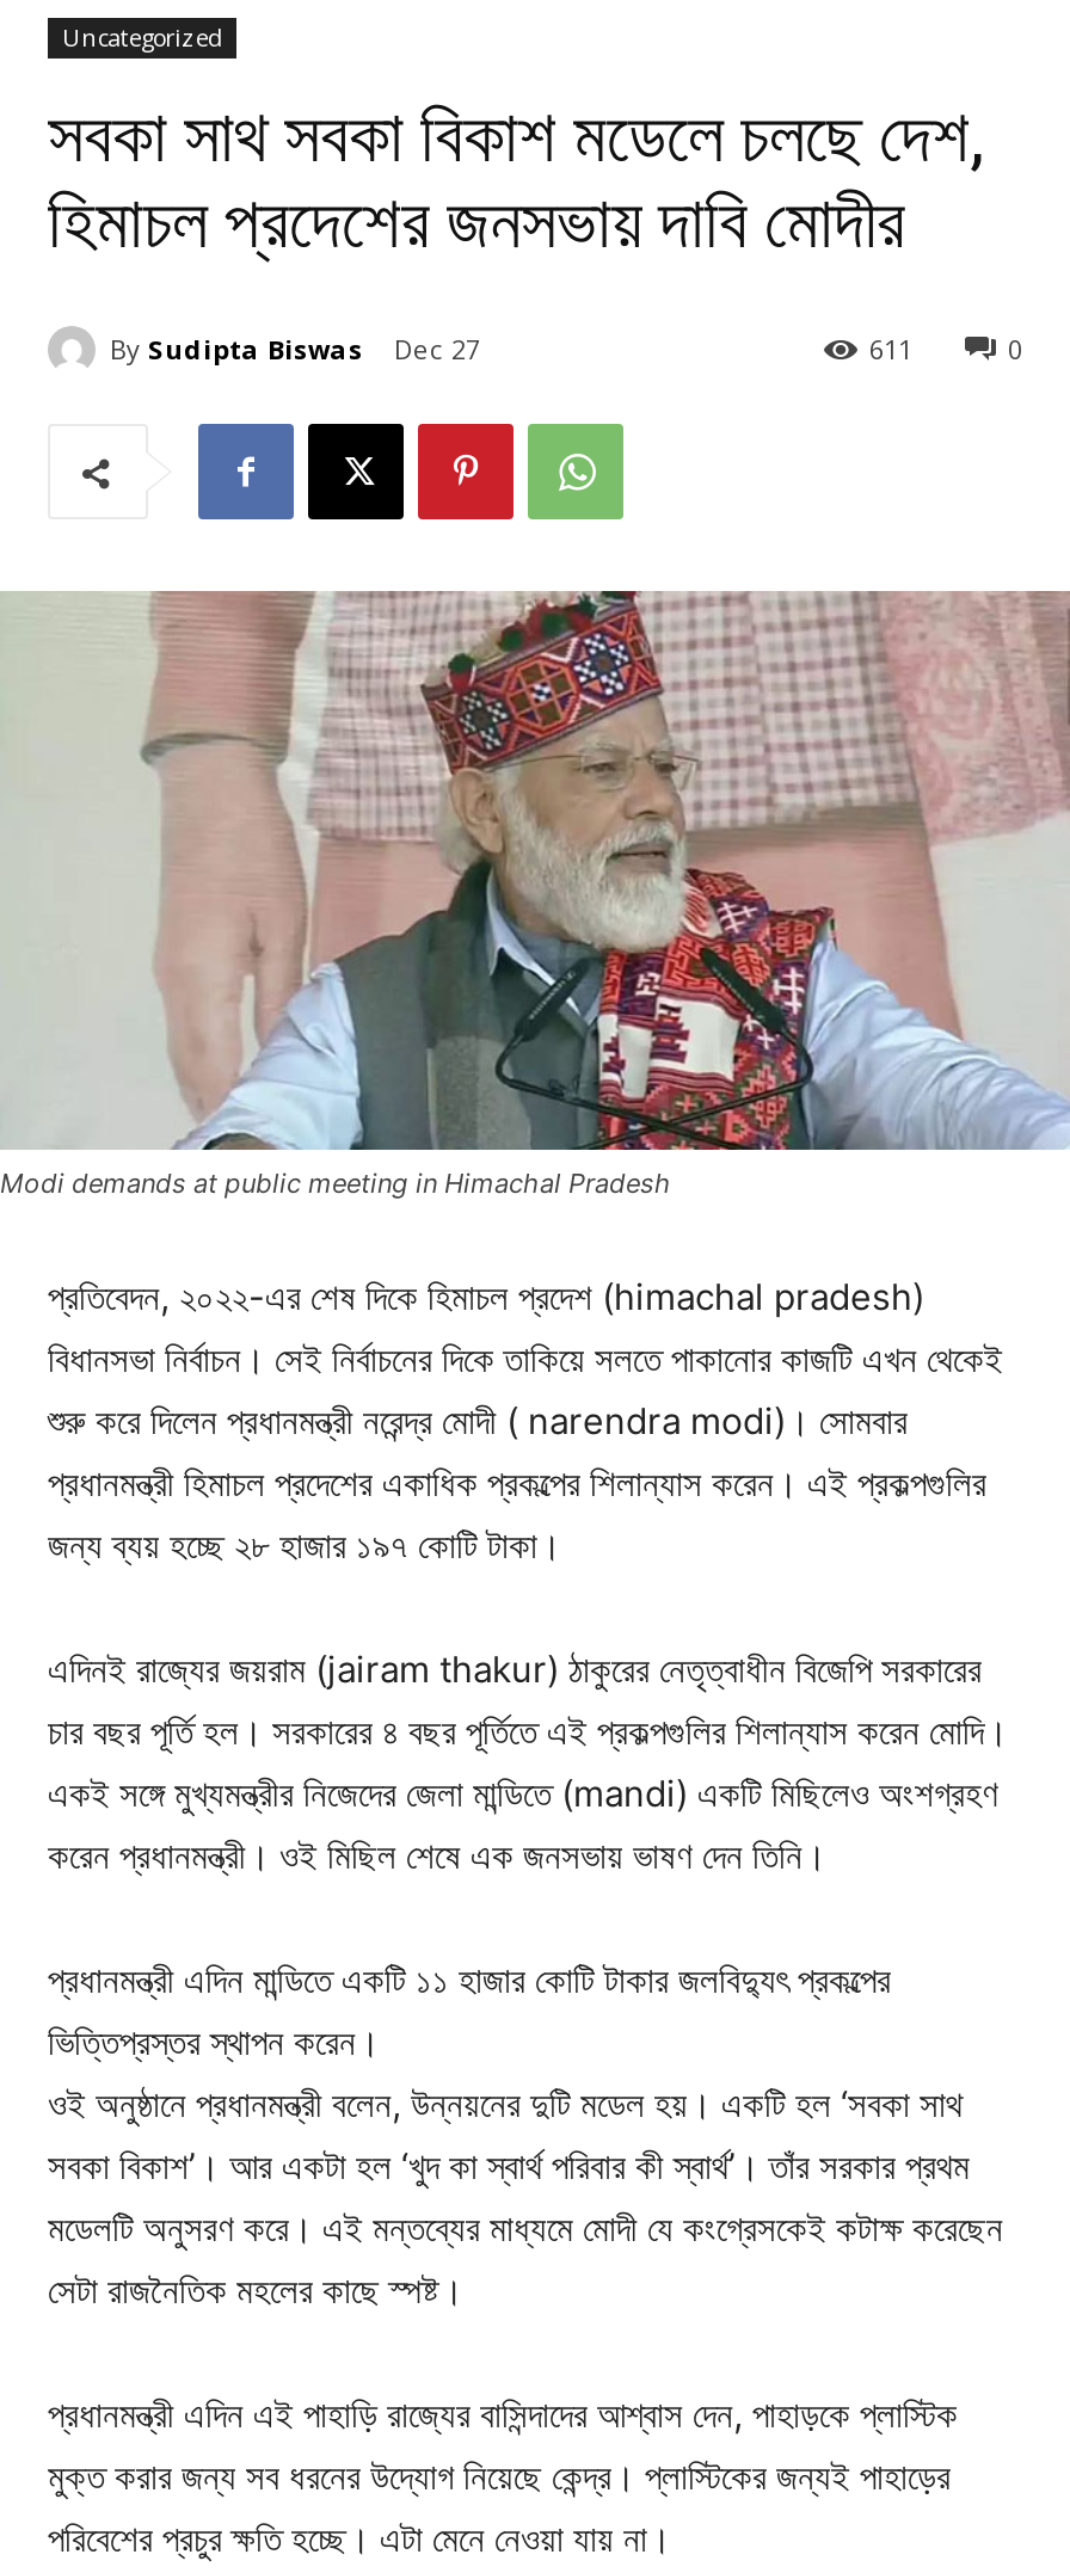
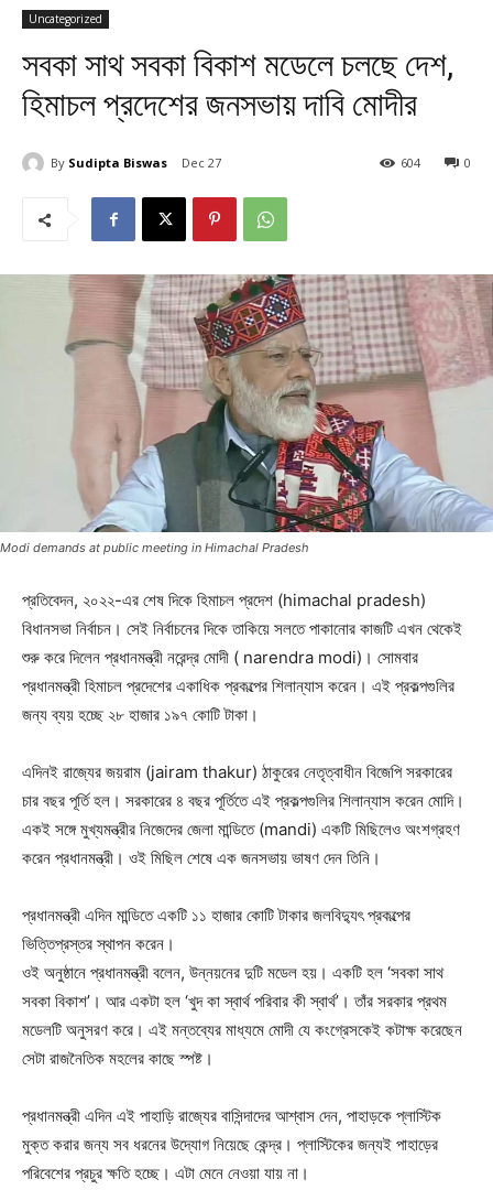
[869,331,912,367] 611 -> [401,154,420,171] 604

